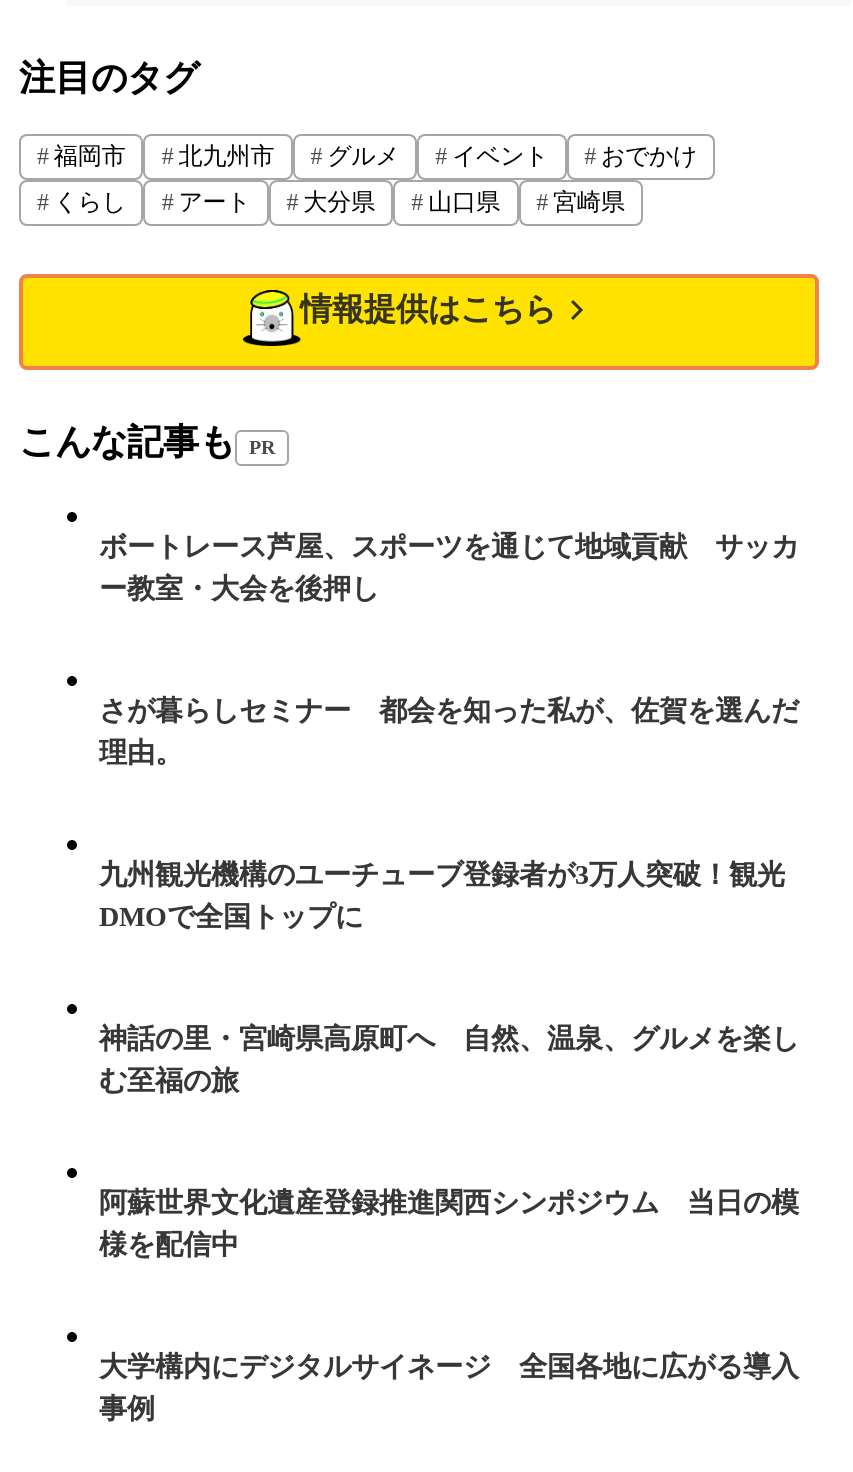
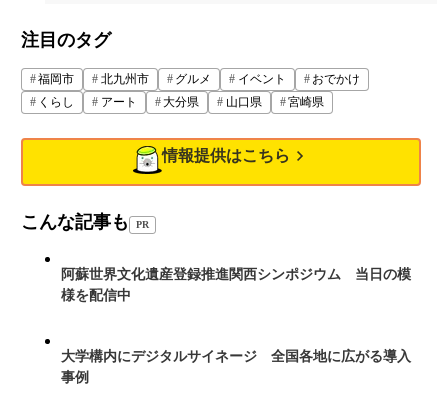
[99,531,799,603] ボートレース芦屋、スポーツを通じて地域貢献 サッカ | ー教室・大会を後押し -> none
[99,695,799,767] さが暮らしセミナー 都会を知った私が、佐賀を選んだ | 理由。 -> none
[99,859,785,931] 九州観光機構のユーチューブ登録者が3万人突破！観光 | DMOで全国トップに -> none
[99,1023,799,1095] 神話の里・宮崎県高原町へ 自然、温泉、グルメを楽し | む至福の旅 -> none

